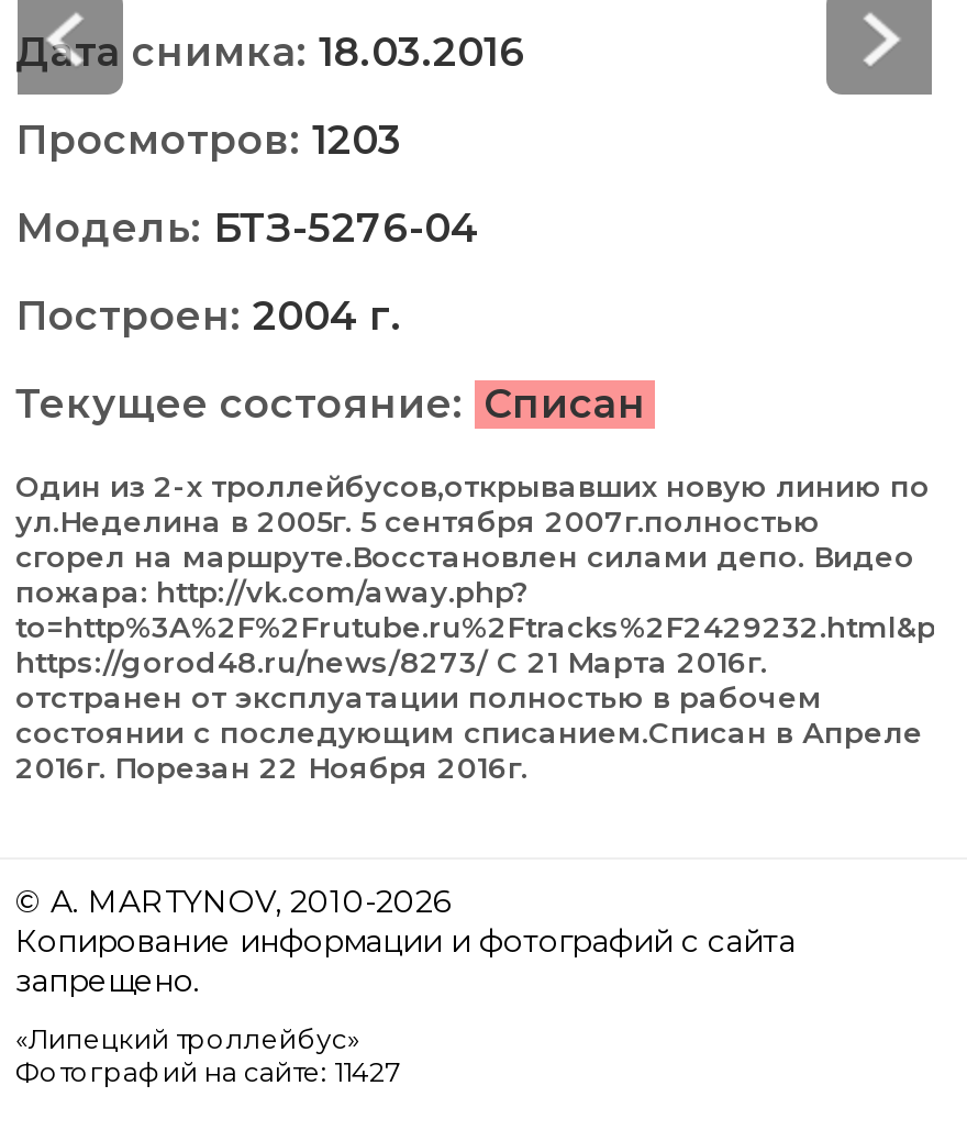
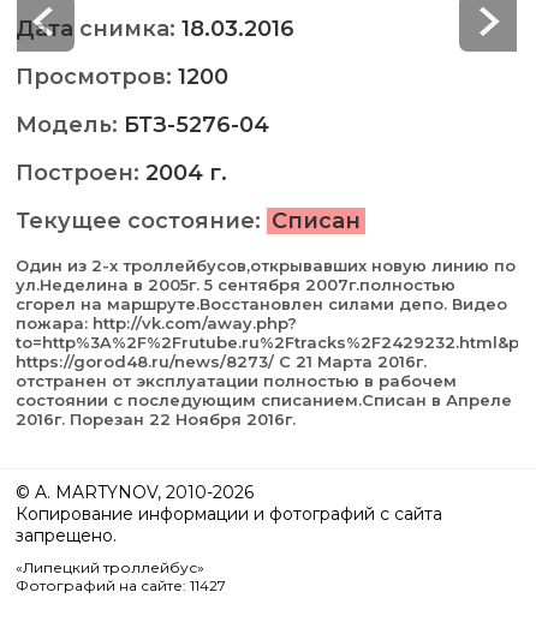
[15,117,402,165] Просмотров: 1203 -> [16,64,228,90] Просмотров: 1200

